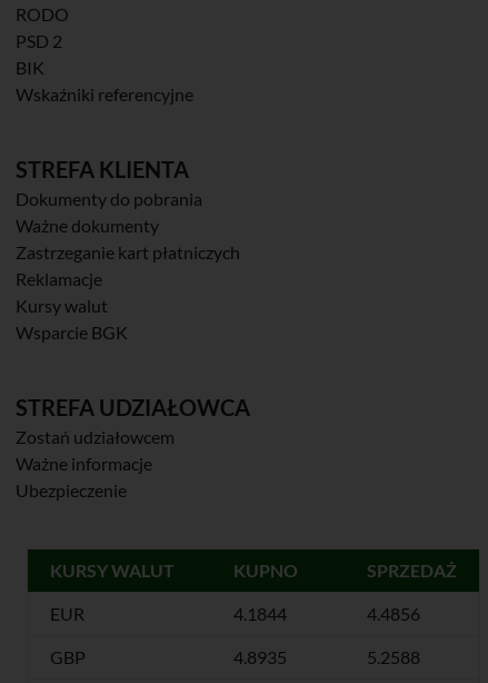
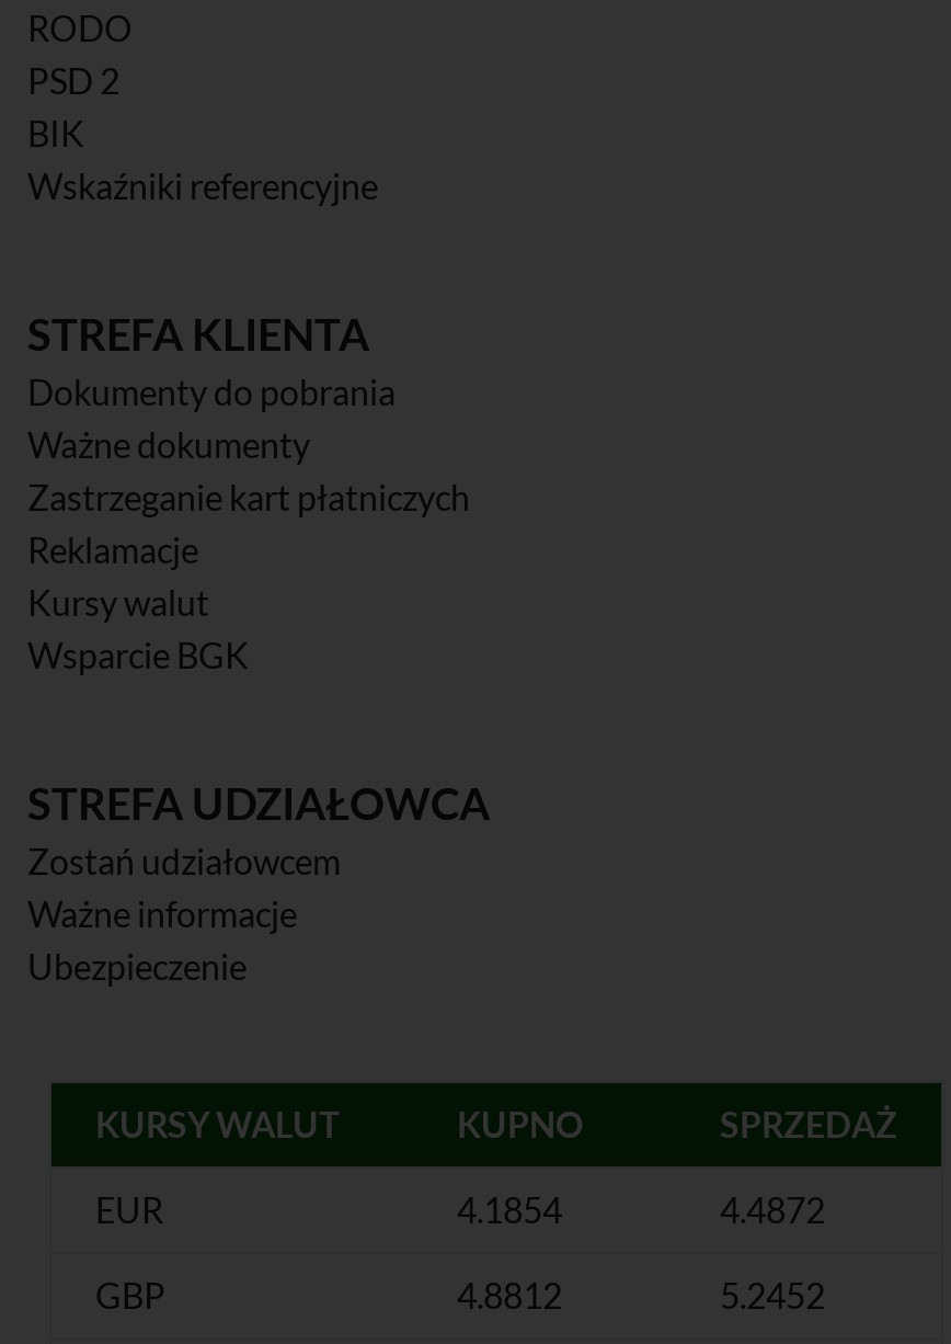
[233,603,287,624] 4.1844 -> [457,1188,562,1230] 4.1854
[367,603,420,624] 4.4856 -> [720,1188,825,1230] 4.4872
[233,646,287,667] 4.8935 -> [457,1274,562,1315] 4.8812
[367,646,420,667] 5.2588 -> [720,1274,825,1315] 5.2452

